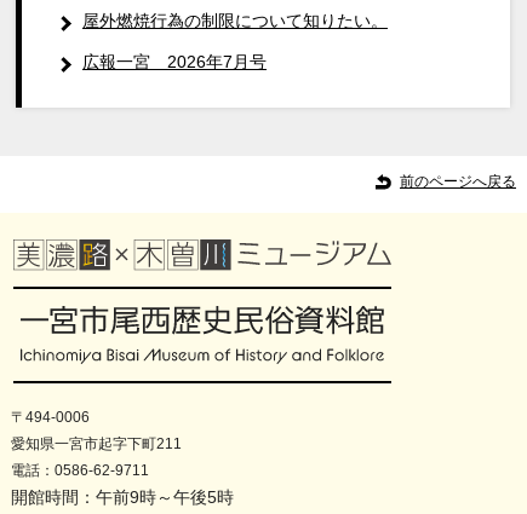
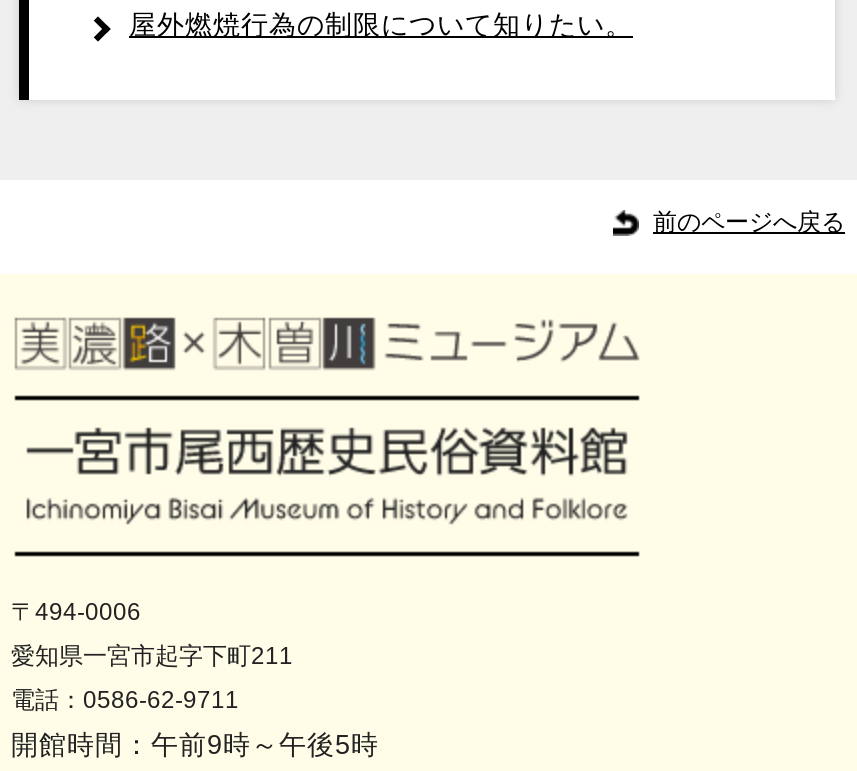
[82,53,267,71] 広報一宮 2026年7月号 -> none

